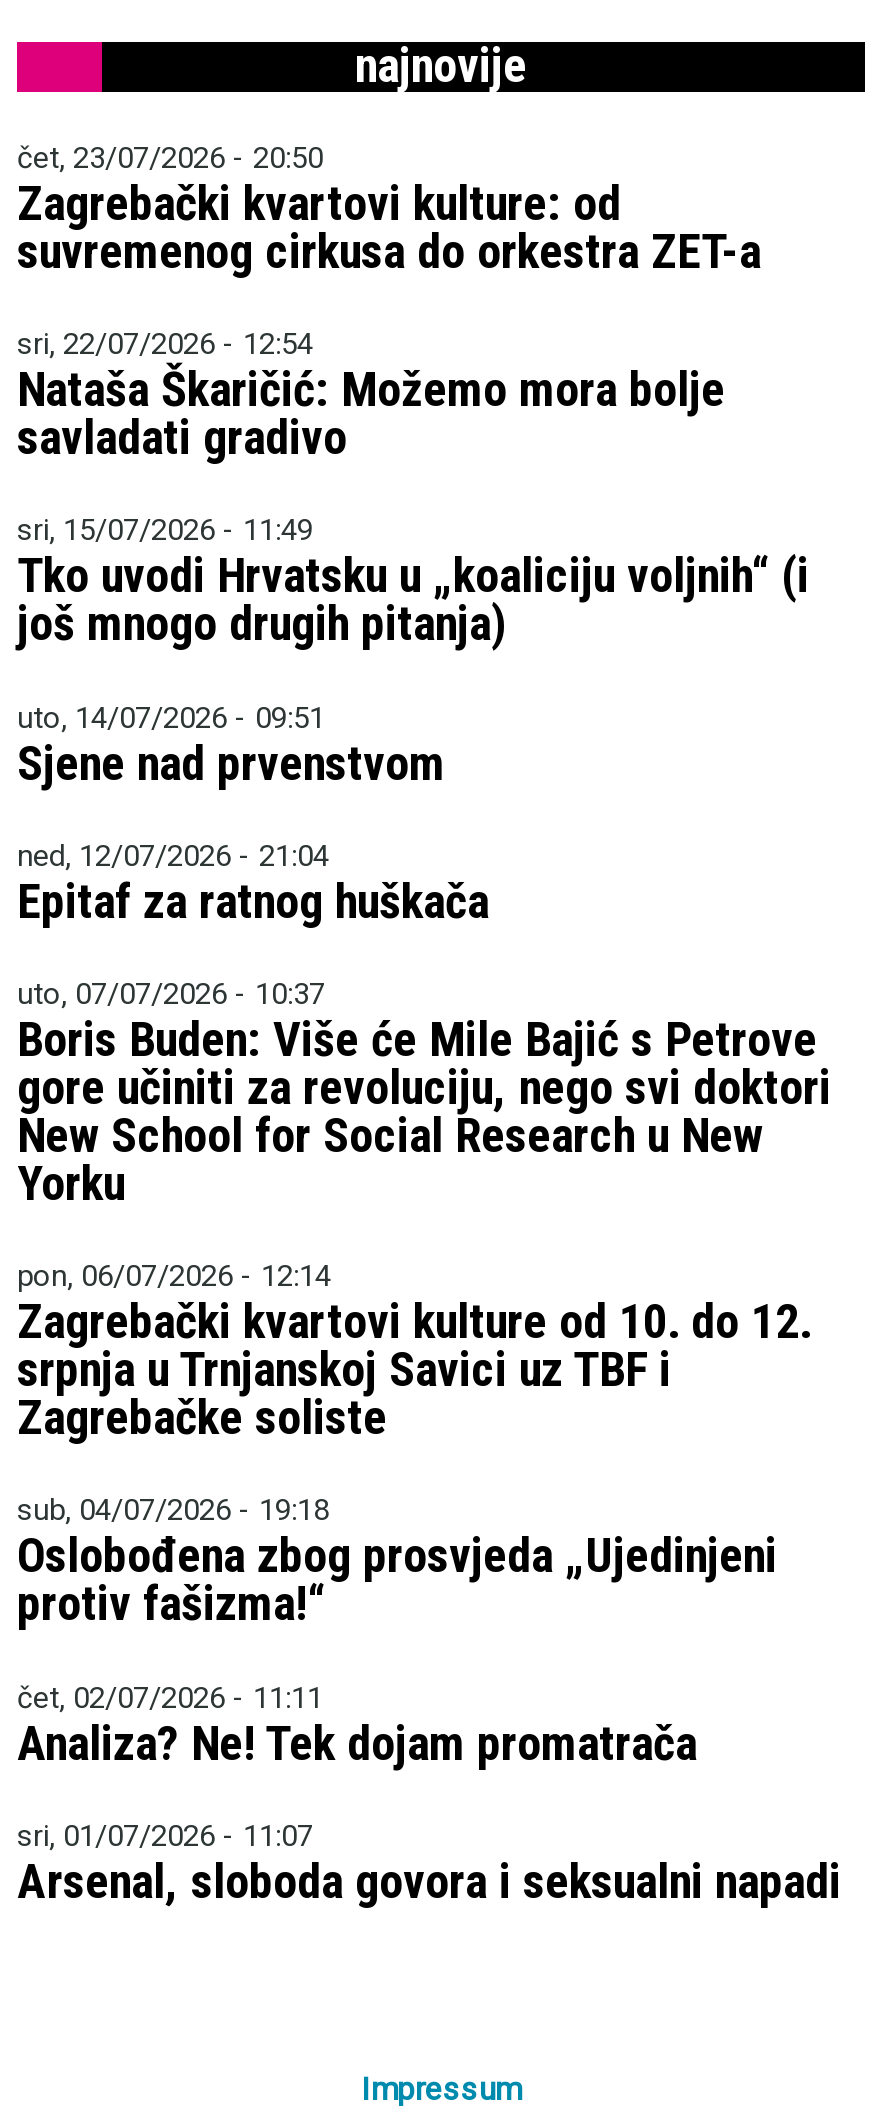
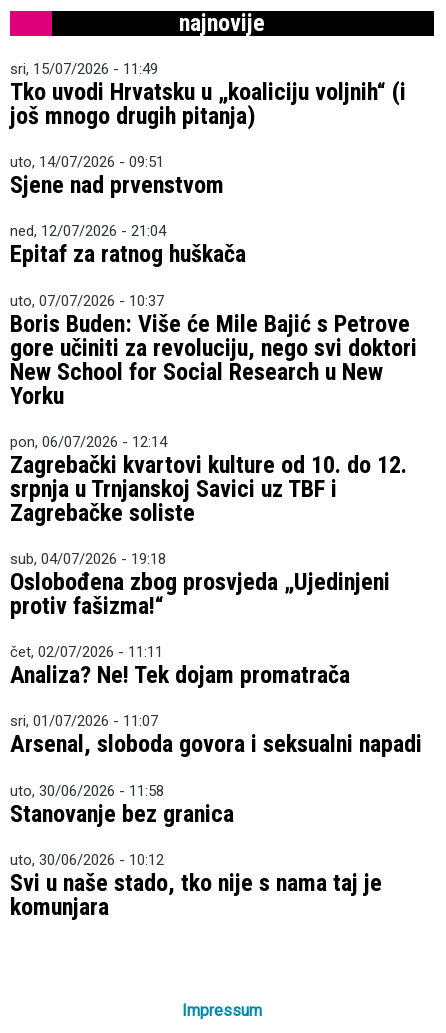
[17,140,761,466] čet, 23/07/2026 - 20:50 | Zagrebački kvartovi kulture: od | suvremenog cirkusa do orkestra ZET-a | sri, 22/07/2026 - 12:54 | Nataša Škaričić: Možemo mora bolje | savladati gradivo -> none
moved [17,513,841,1909] -> [10,60,422,758]: sri, 15/07/2026 - 11:49 | Tko uvodi Hrvatsku u „koaliciju voljnih“ (i | još mnogo drugih pitanja) | ... | sri, 01/07/2026 - 11:07 | Arsenal, sloboda govora i seksualni napadi
none -> [10,781,382,921] uto, 30/06/2026 - 11:58 | Stanovanje bez granica | uto, 30/06/2026 - 10:12 | Svi u naše stado, tko nije s nama taj je | komunjara

